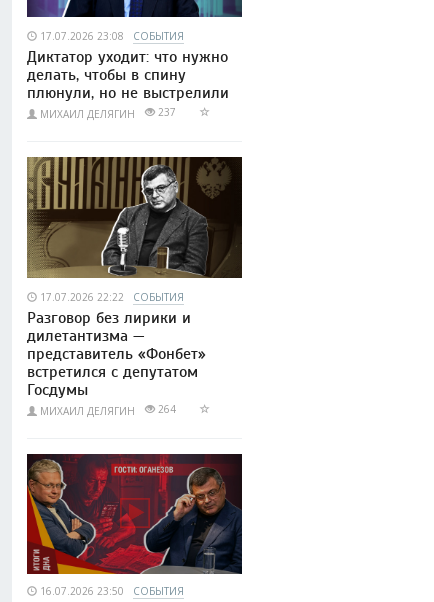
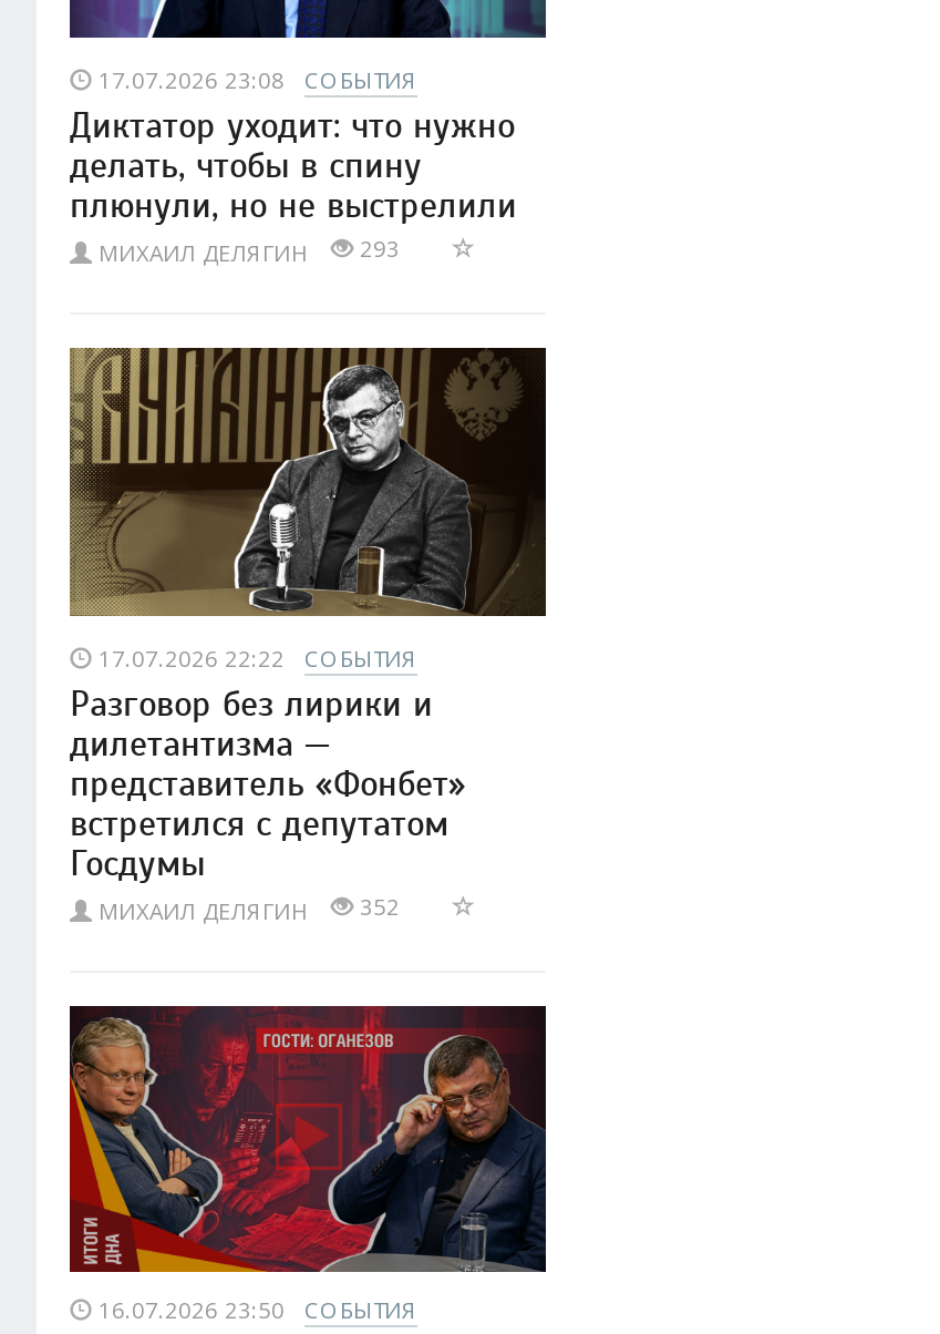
[40,105,182,121] МИХАИЛ ДЕЛЯГИН 237 -> [99,233,413,268] МИХАИЛ ДЕЛЯГИН 293
[40,402,182,418] МИХАИЛ ДЕЛЯГИН 264 -> [99,890,413,926] МИХАИЛ ДЕЛЯГИН 352

